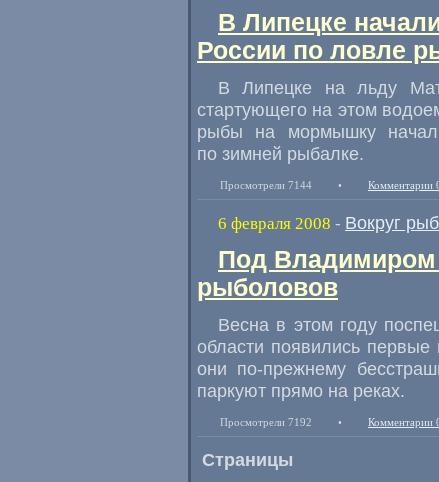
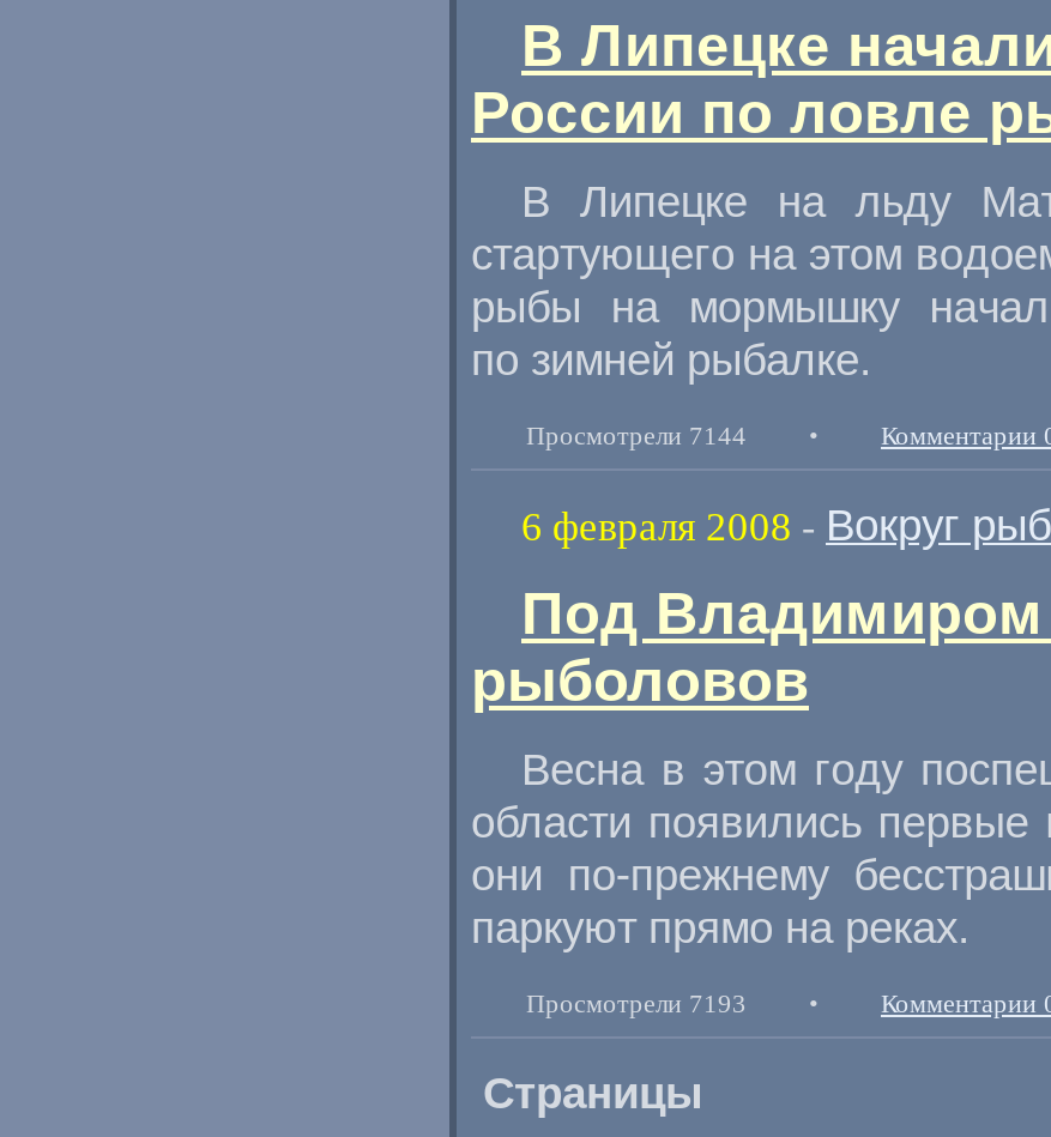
[220,416,312,428] Просмотрели 7192 -> [526,988,747,1017] Просмотрели 7193

